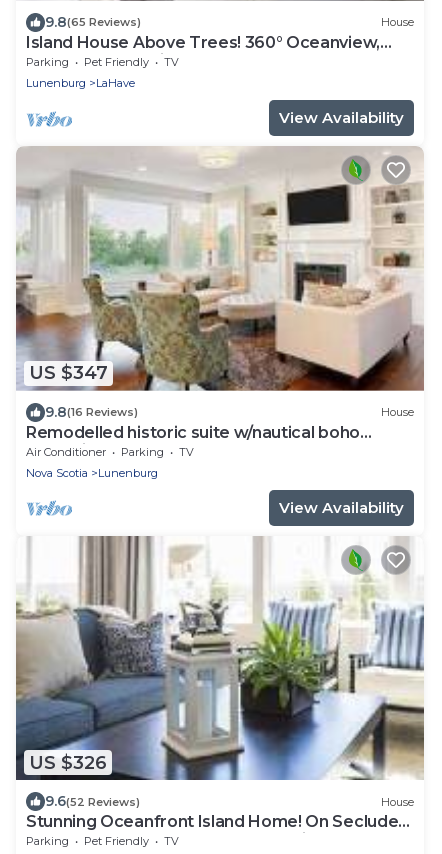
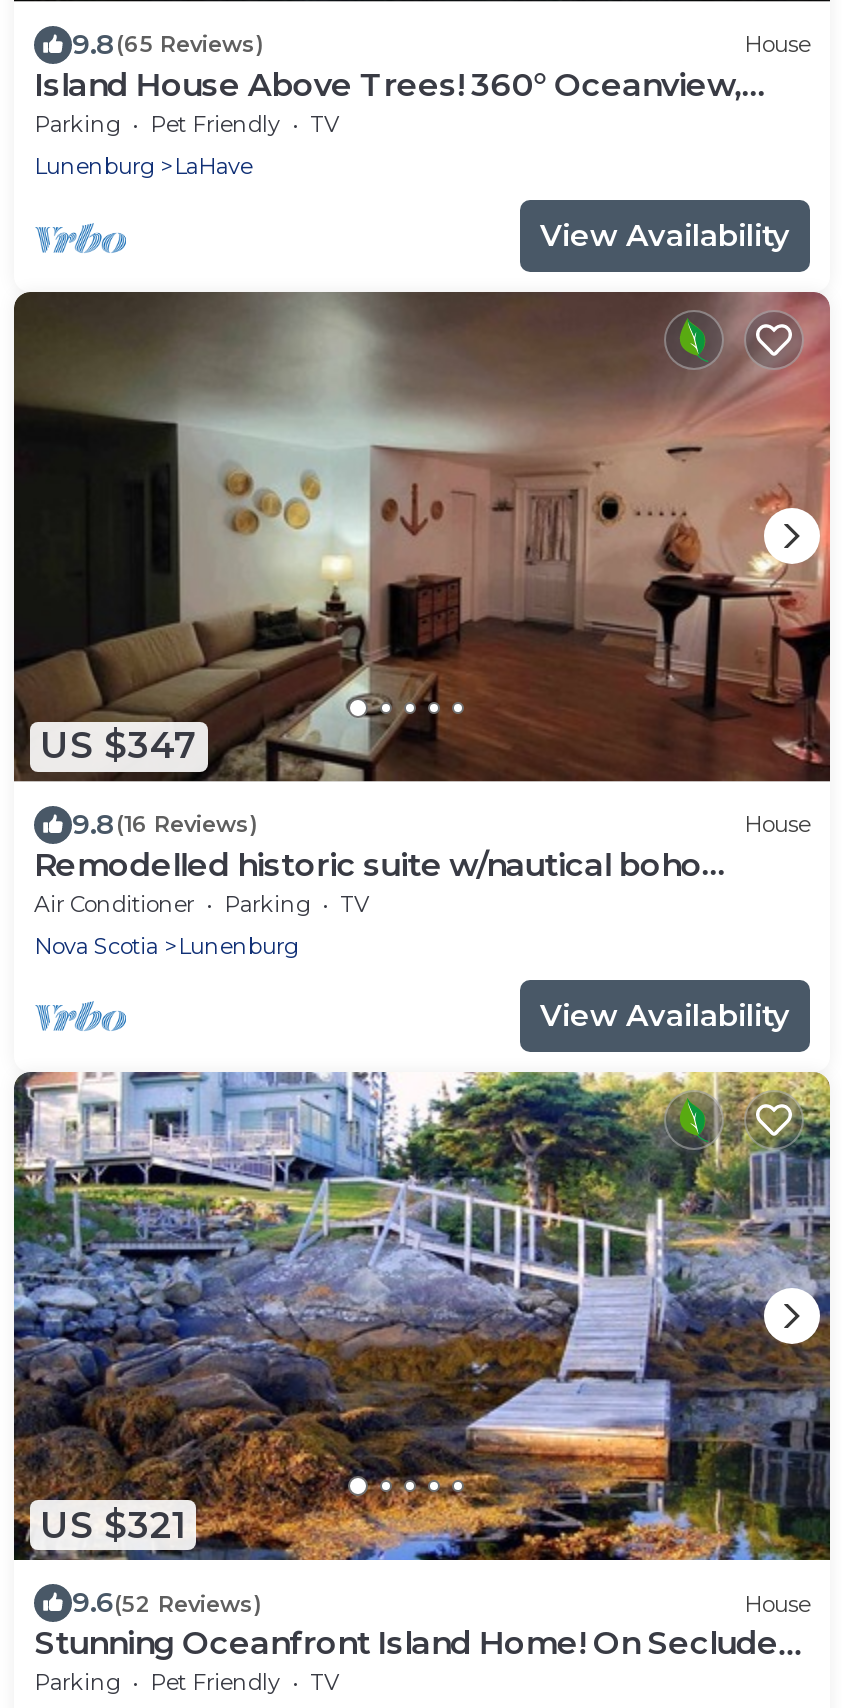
[15,146,425,391] [image] -> [12,290,832,782] [image]
[15,535,425,781] [image] | US $326 -> [12,1070,832,1562] [image] | US $321

